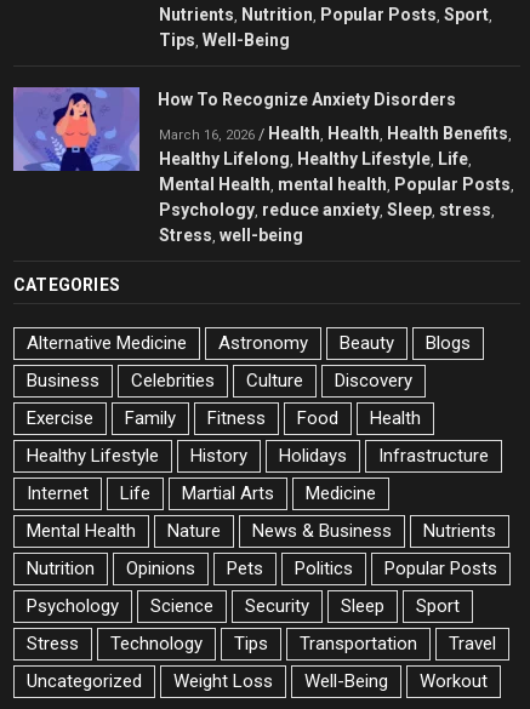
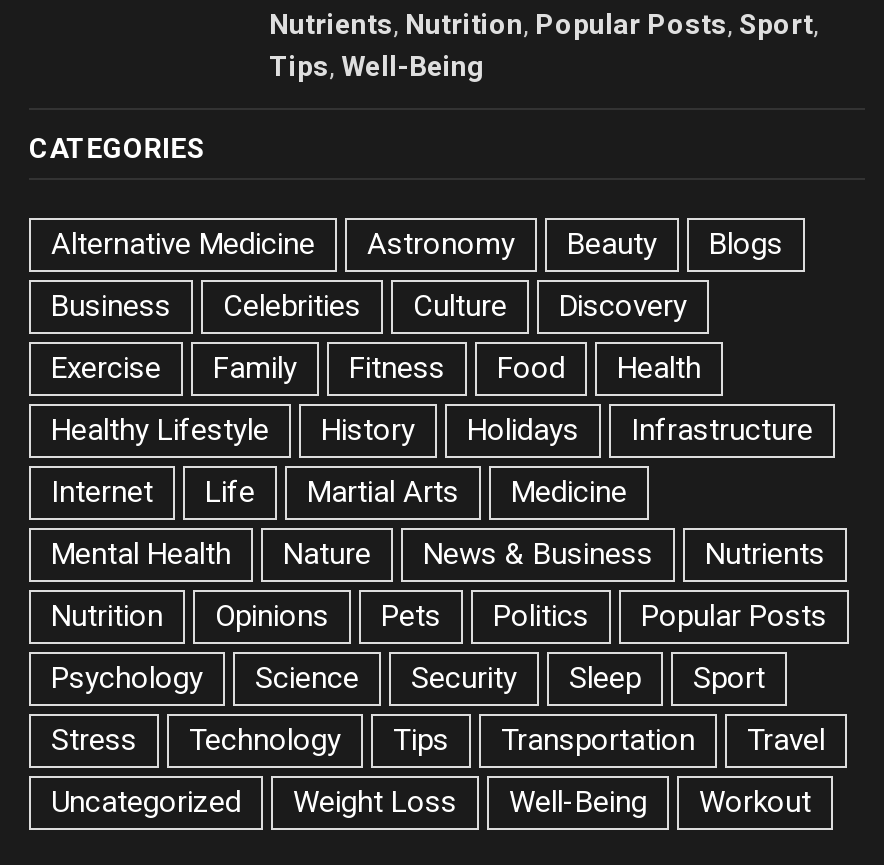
[12,86,514,245] [image] | How To Recognize Anxiety Disorders | March 16, 2026 / Health, Health, Health Benefits, | Healthy Lifelong, Healthy Lifestyle, Life, | Mental Health, mental health, Popular Posts, | Psychology, reduce anxiety, Sleep, stress, | Stress, well-being -> none

